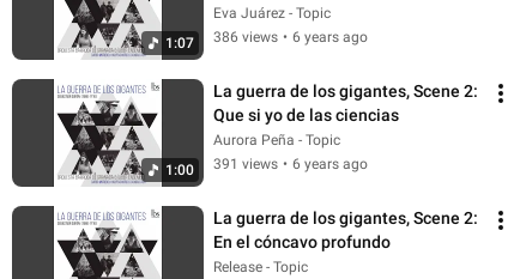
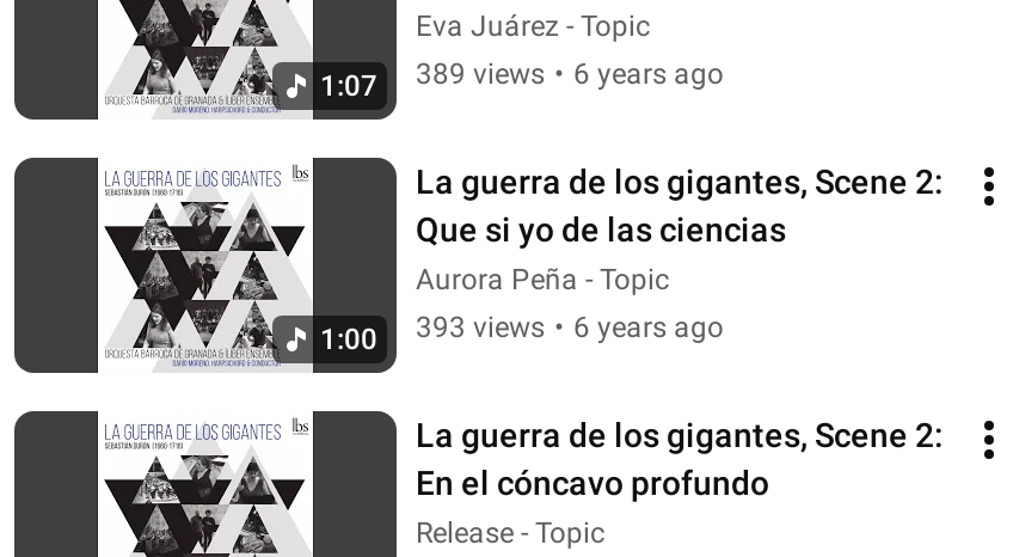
[213,29,368,46] 386 views • 6 years ago -> [416,58,724,91] 389 views • 6 years ago
[213,156,368,173] 391 views • 6 years ago -> [416,311,724,344] 393 views • 6 years ago

